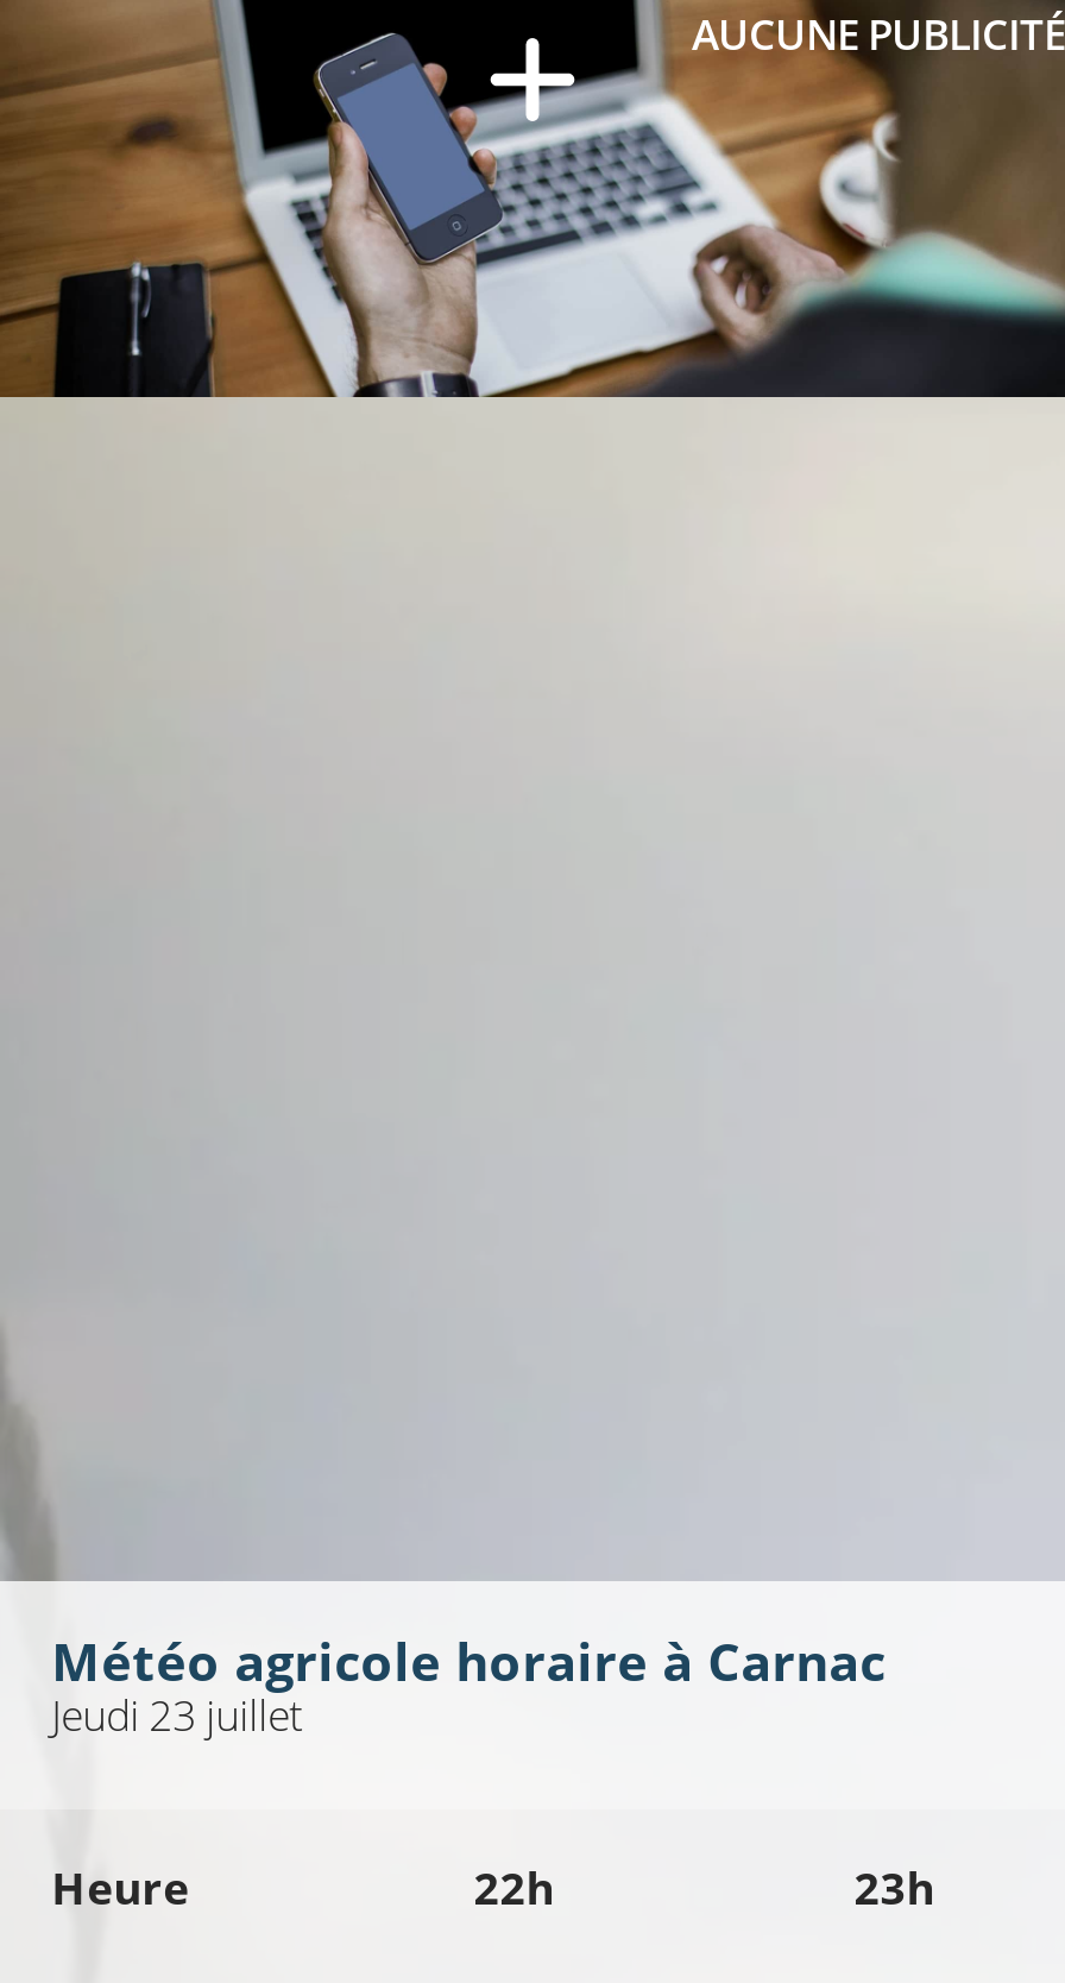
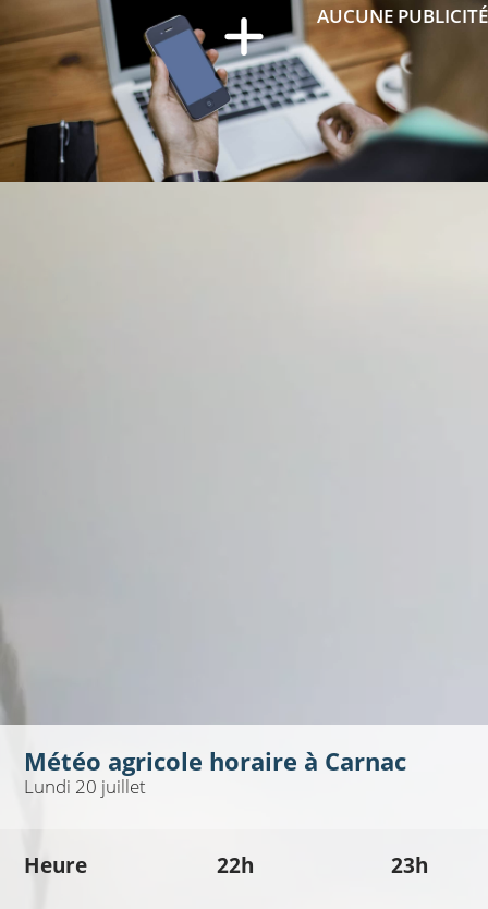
[51,1689,303,1744] Jeudi 23 juillet -> [24,774,146,799] Lundi 20 juillet

